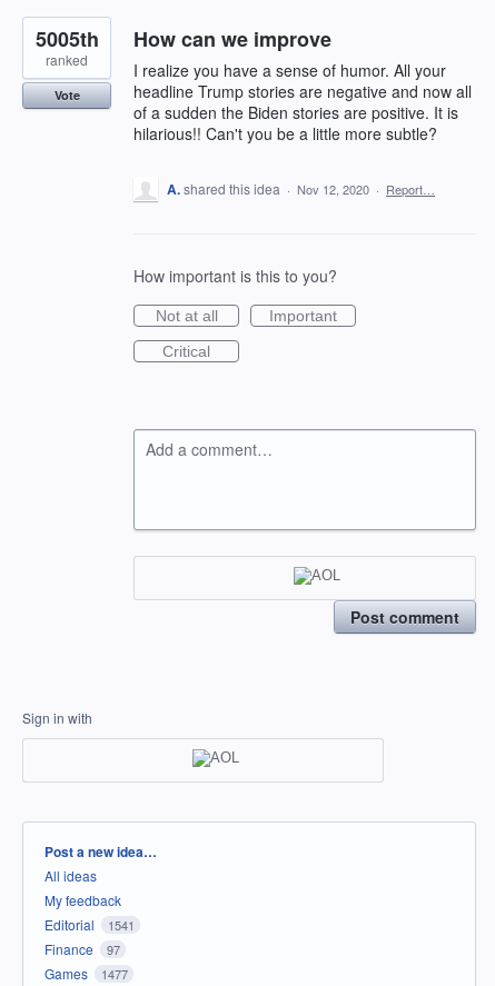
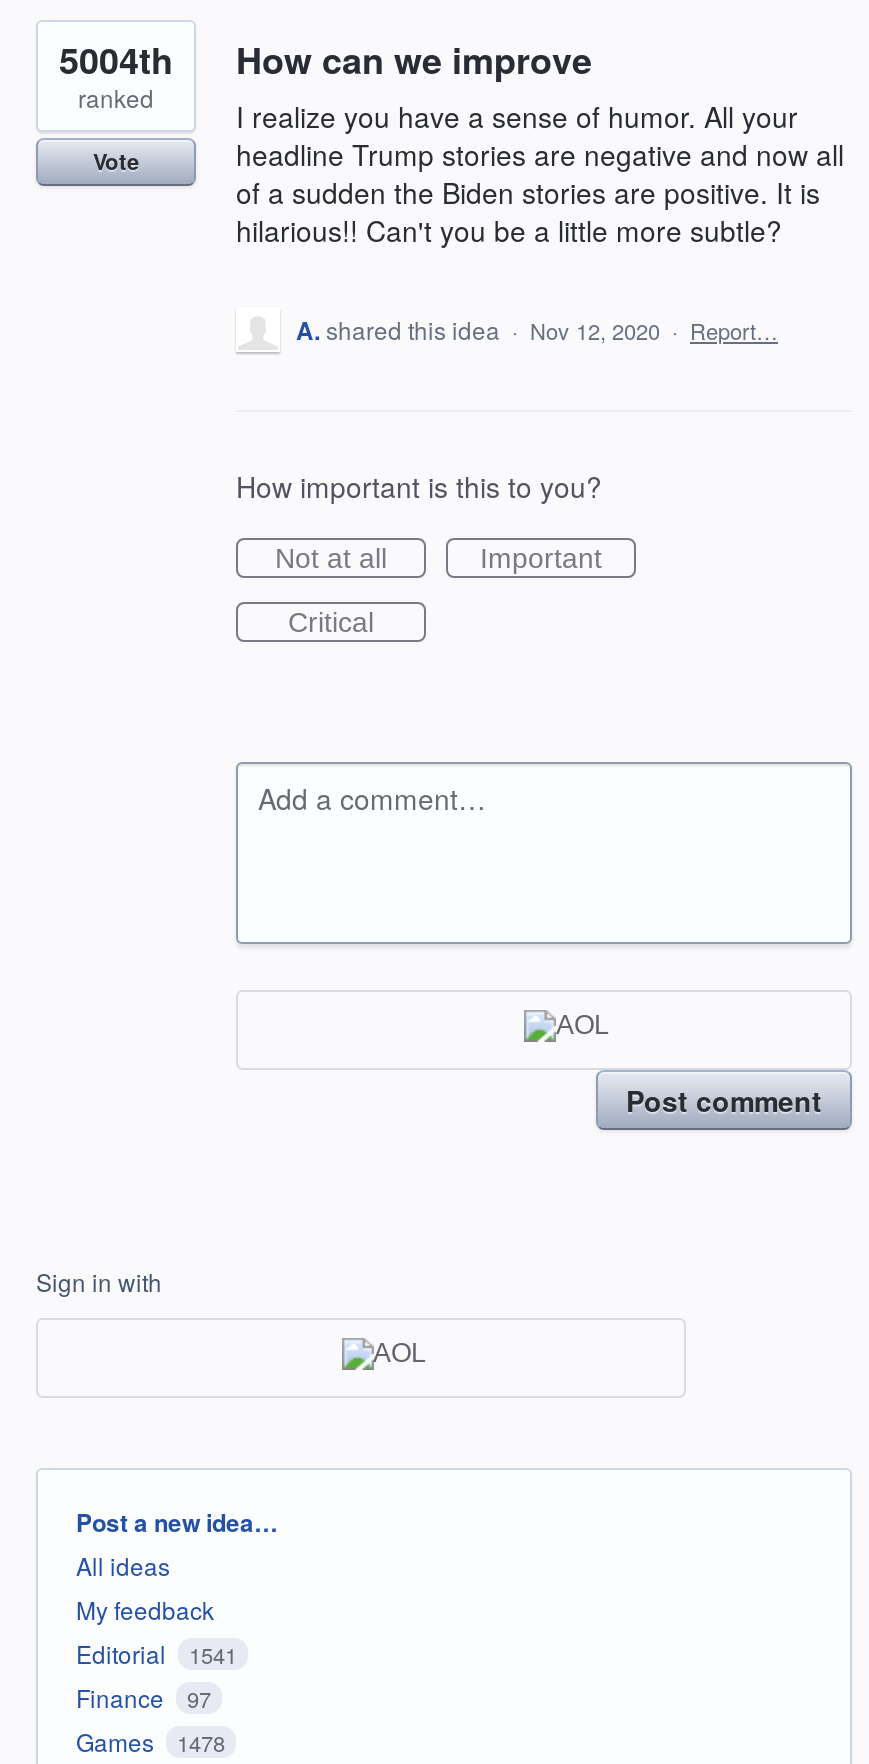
[35,24,331,53] 5005th How can we improve -> [59,34,592,86] 5004th How can we improve
[44,964,127,983] Games 1477 -> [76,1725,225,1759] Games 1478

